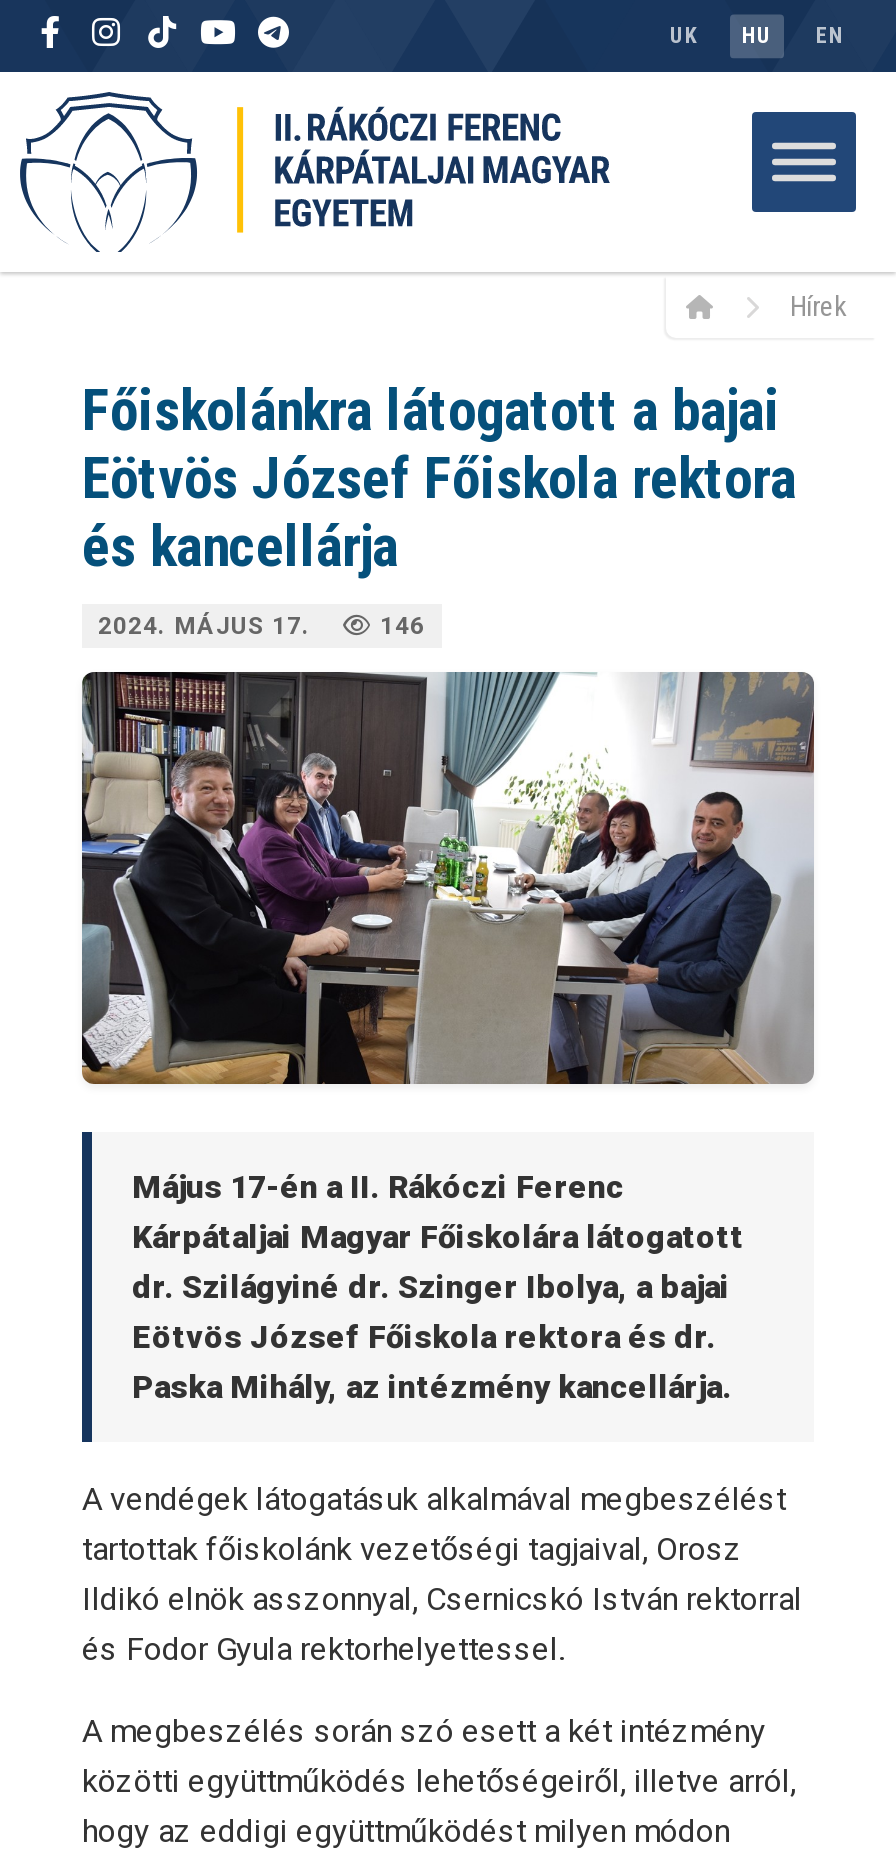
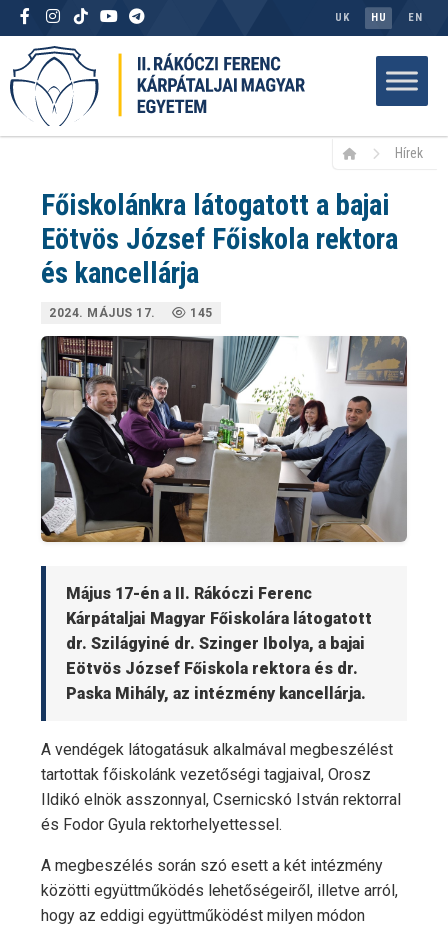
[380,611,425,639] 146 -> [190,305,212,319] 145

